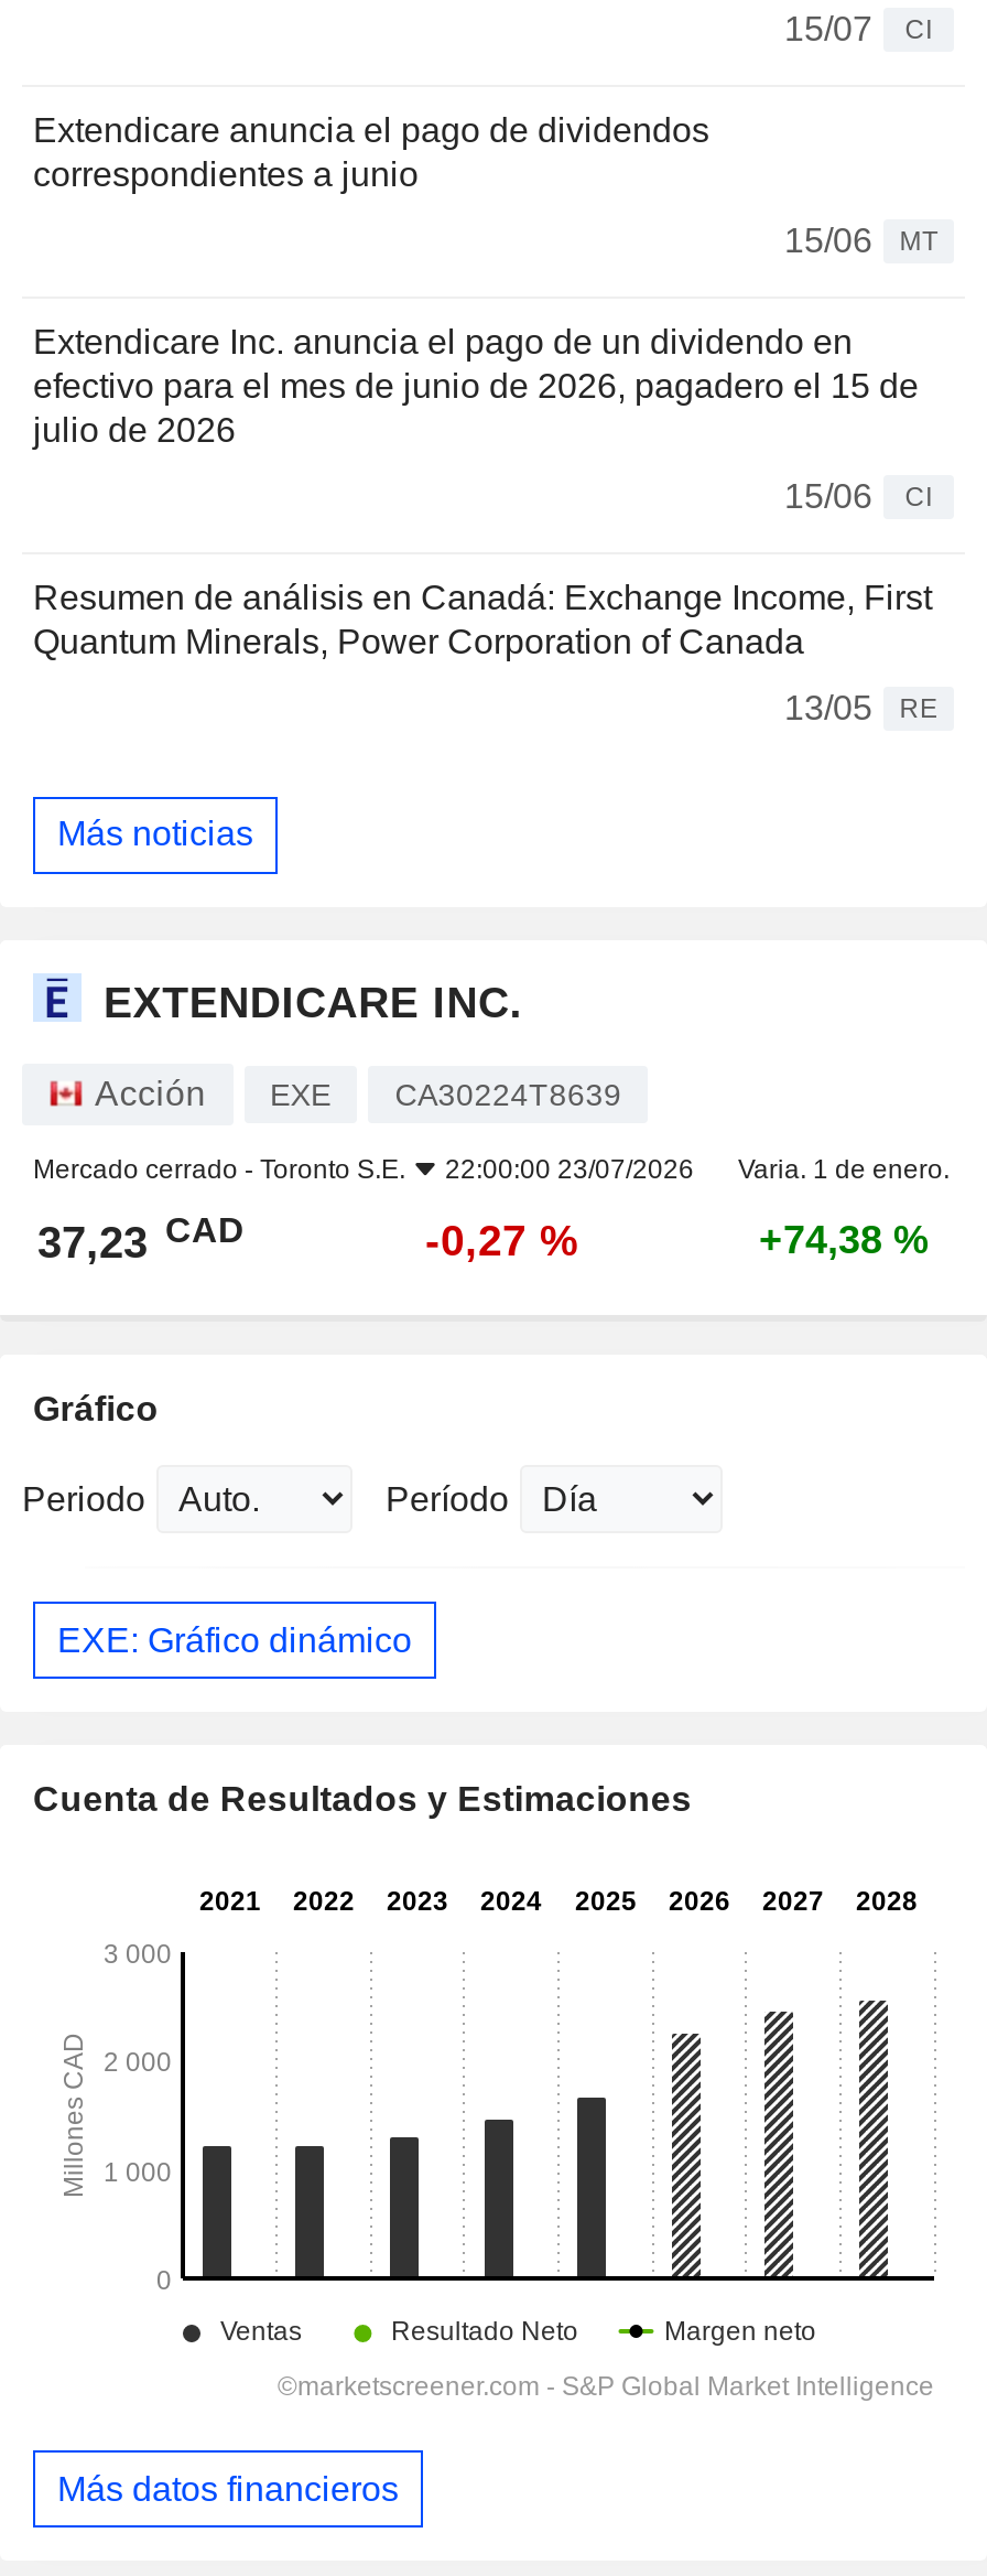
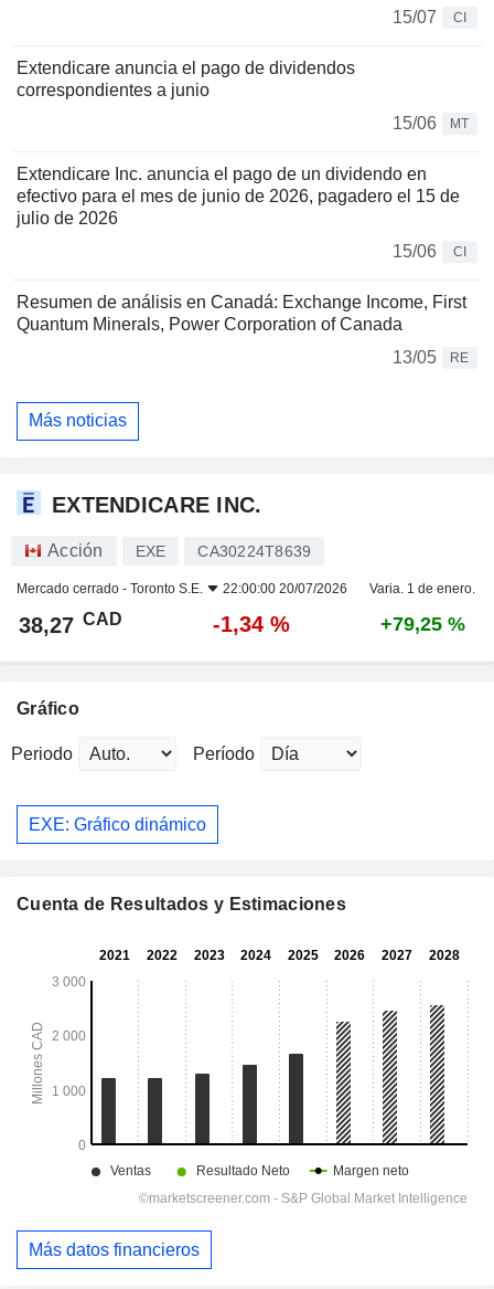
[33,1154,950,1185] Mercado cerrado - Toronto S.E. 22:00:00 23/07/2026 Varia. 1 de enero. -> [17,581,475,597] Mercado cerrado - Toronto S.E. 22:00:00 20/07/2026 Varia. 1 de enero.
[37,1211,245,1267] 37,23 CAD -> [19,609,122,637] 38,27 CAD
[425,1216,579,1265] -0,27 % -> [213,612,290,636] -1,34 %
[759,1218,929,1262] +74,38 % -> [380,613,465,635] +79,25 %

